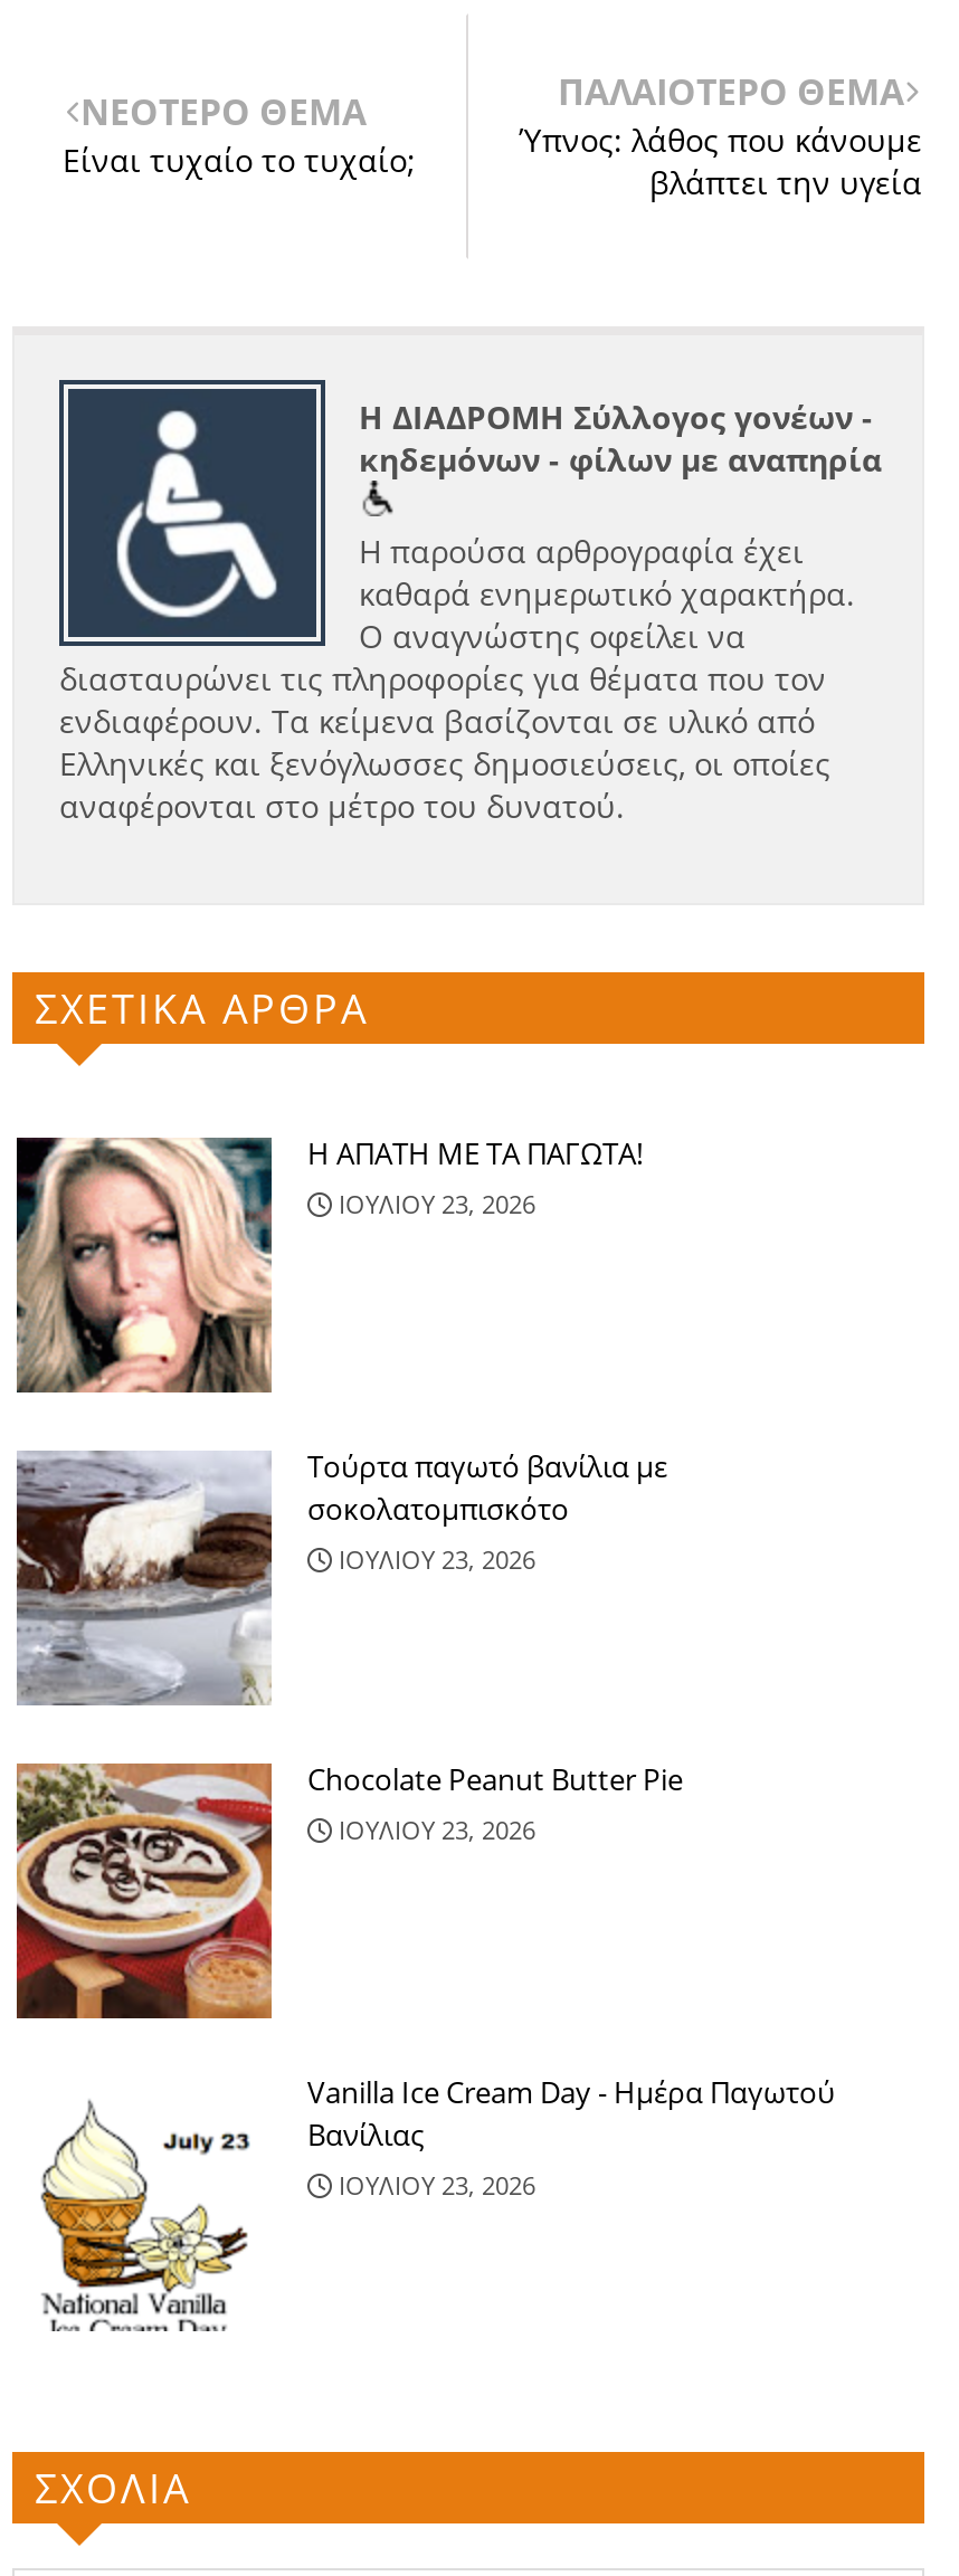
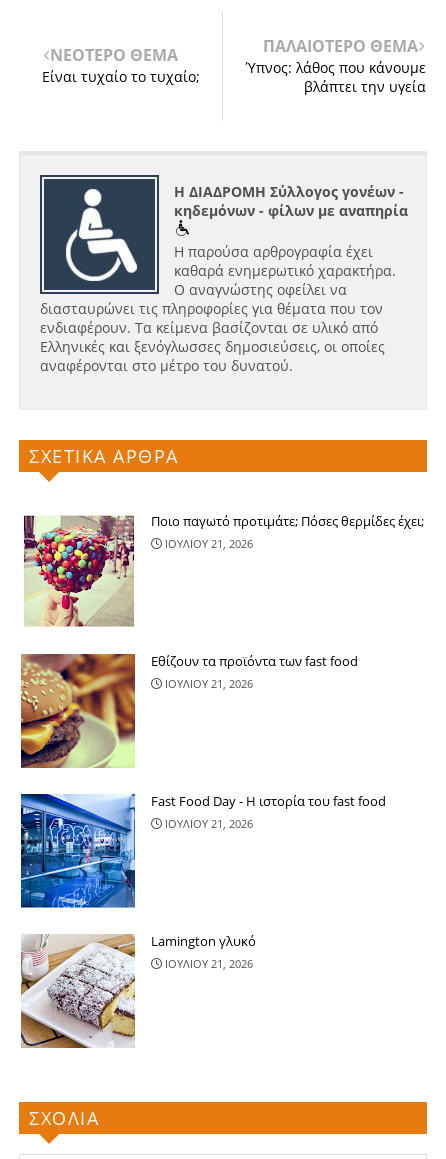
[15,1133,643,1395] [image] | Η ΑΠΑΤΗ ΜΕ ΤΑ ΠΑΓΩΤΑ! | ΙΟΥΛΙΟΥ 23, 2026 -> [21,512,424,628] [image] | Ποιο παγωτό προτιμάτε; Πόσες θερμίδες έχει; | ΙΟΥΛΙΟΥ 21, 2026
[15,1446,667,1705] [image] | Τούρτα παγωτό βανίλια με | σοκολατομπισκότο | ΙΟΥΛΙΟΥ 23, 2026 -> [20,652,358,769] [image] | Εθίζουν τα προϊόντα των fast food | ΙΟΥΛΙΟΥ 21, 2026
[15,1759,683,2021] [image] | Chocolate Peanut Butter Pie | ΙΟΥΛΙΟΥ 23, 2026 -> [20,792,386,909] [image] | Fast Food Day - Η ιστορία του fast food | ΙΟΥΛΙΟΥ 21, 2026
[17,2072,835,2333] [image] | Vanilla Ice Cream Day - Ημέρα Παγωτού | Βανίλιας | ΙΟΥΛΙΟΥ 23, 2026 -> [20,932,256,1049] [image] | Lamington γλυκό | ΙΟΥΛΙΟΥ 21, 2026

